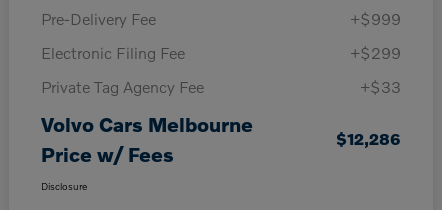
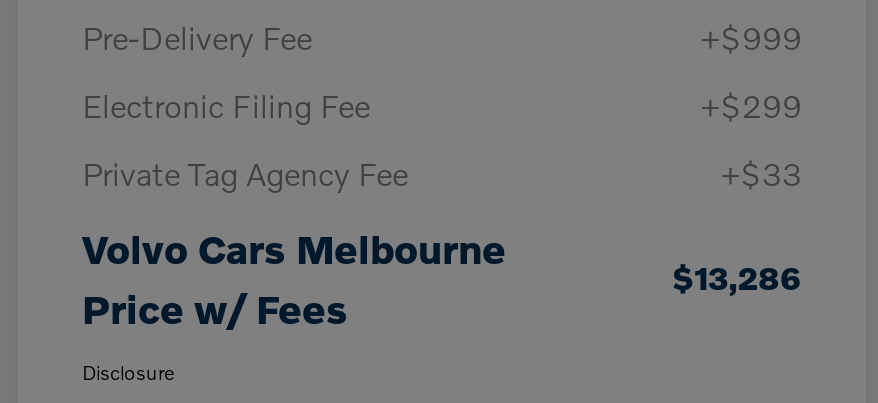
[336,129,401,148] $12,286 -> [672,258,802,296] $13,286

